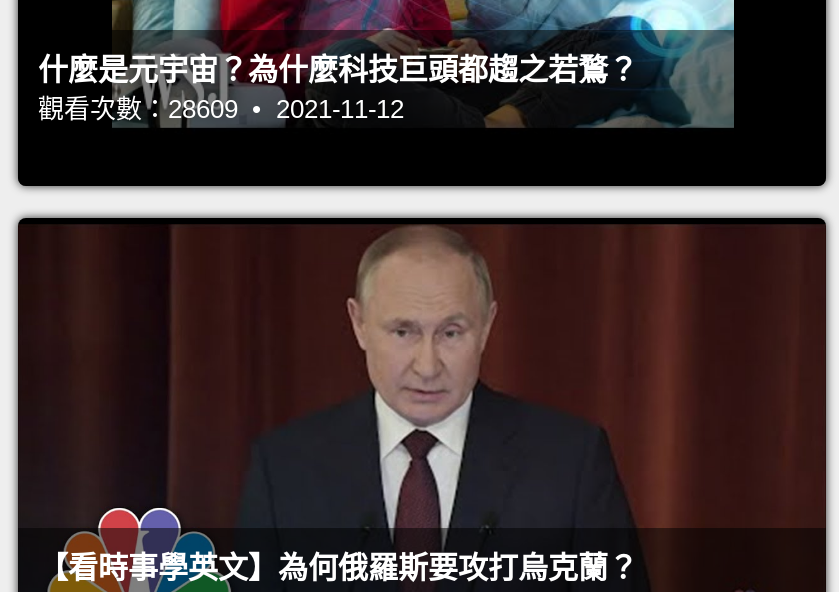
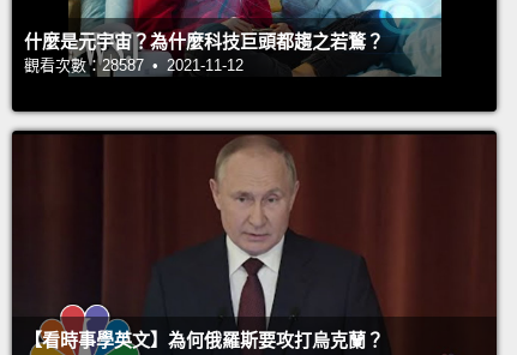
[38,95,404,125] 觀看次數：28609 • 2021-11-12 -> [24,57,244,75] 觀看次數：28587 • 2021-11-12

